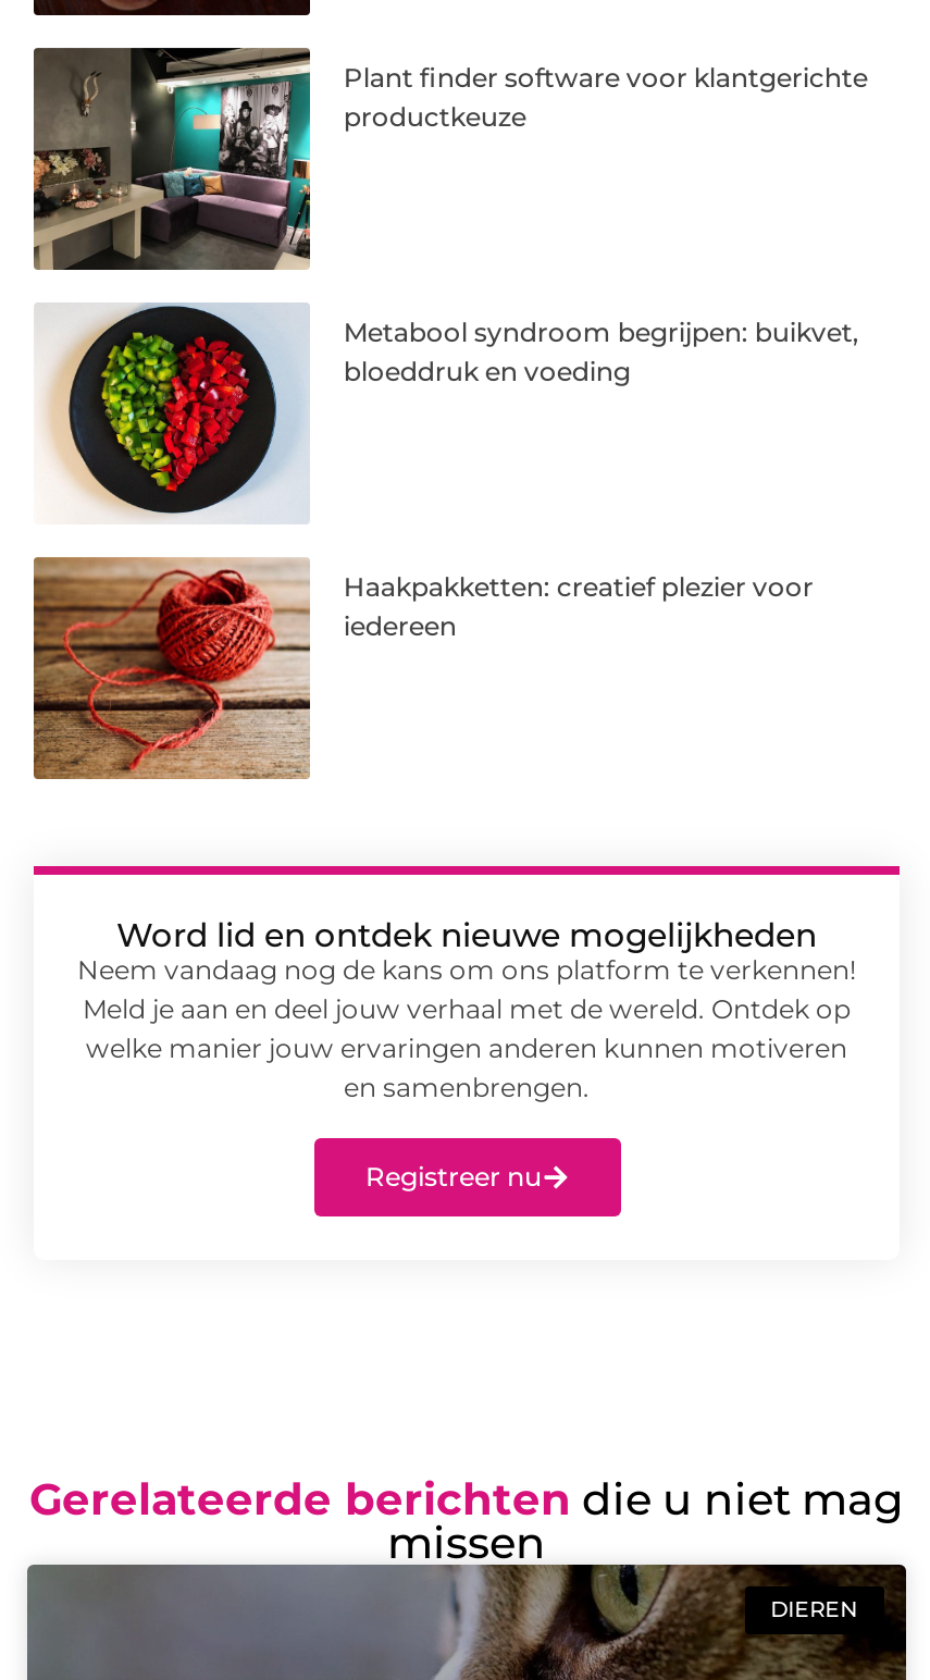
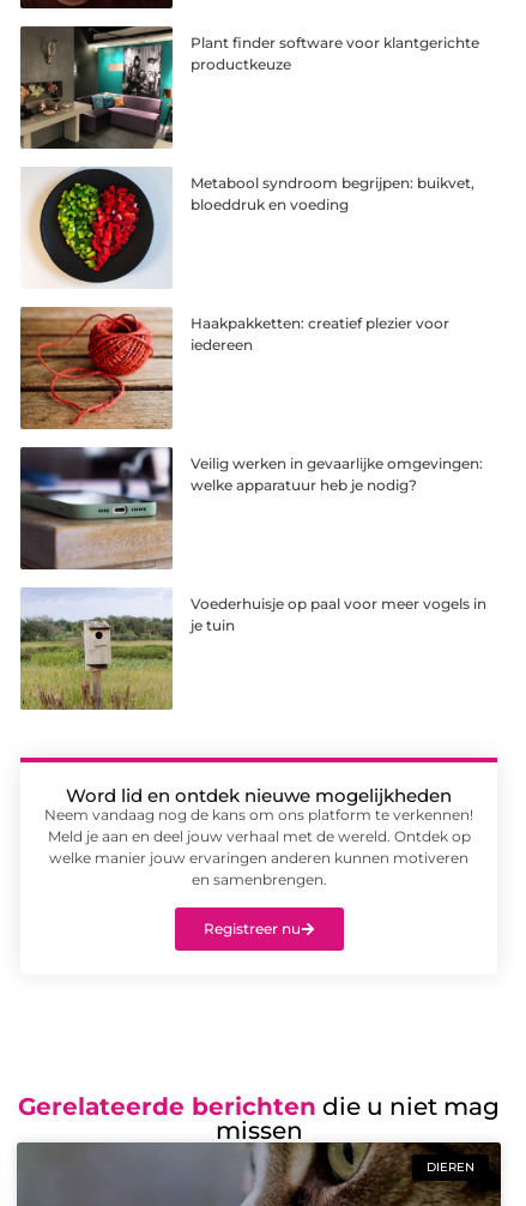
none -> [19,446,483,571] [image] | Veilig werken in gevaarlijke omgevingen: | welke apparatuur heb je nodig?
none -> [19,587,487,710] [image] | Voederhuisje op paal voor meer vogels in | je tuin

